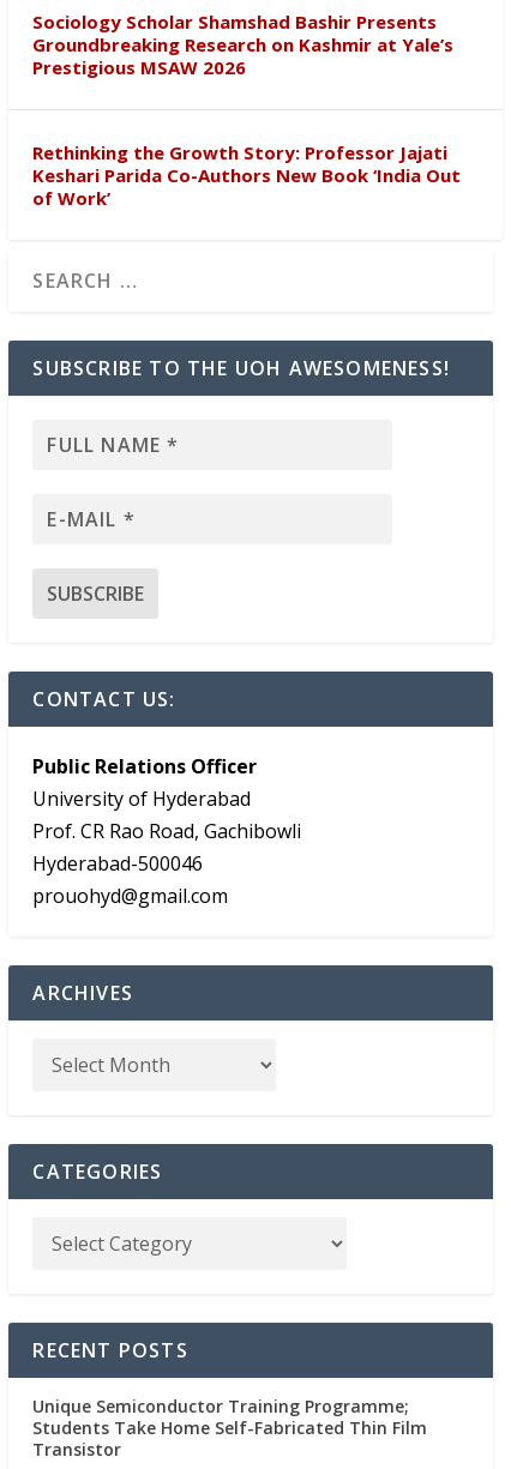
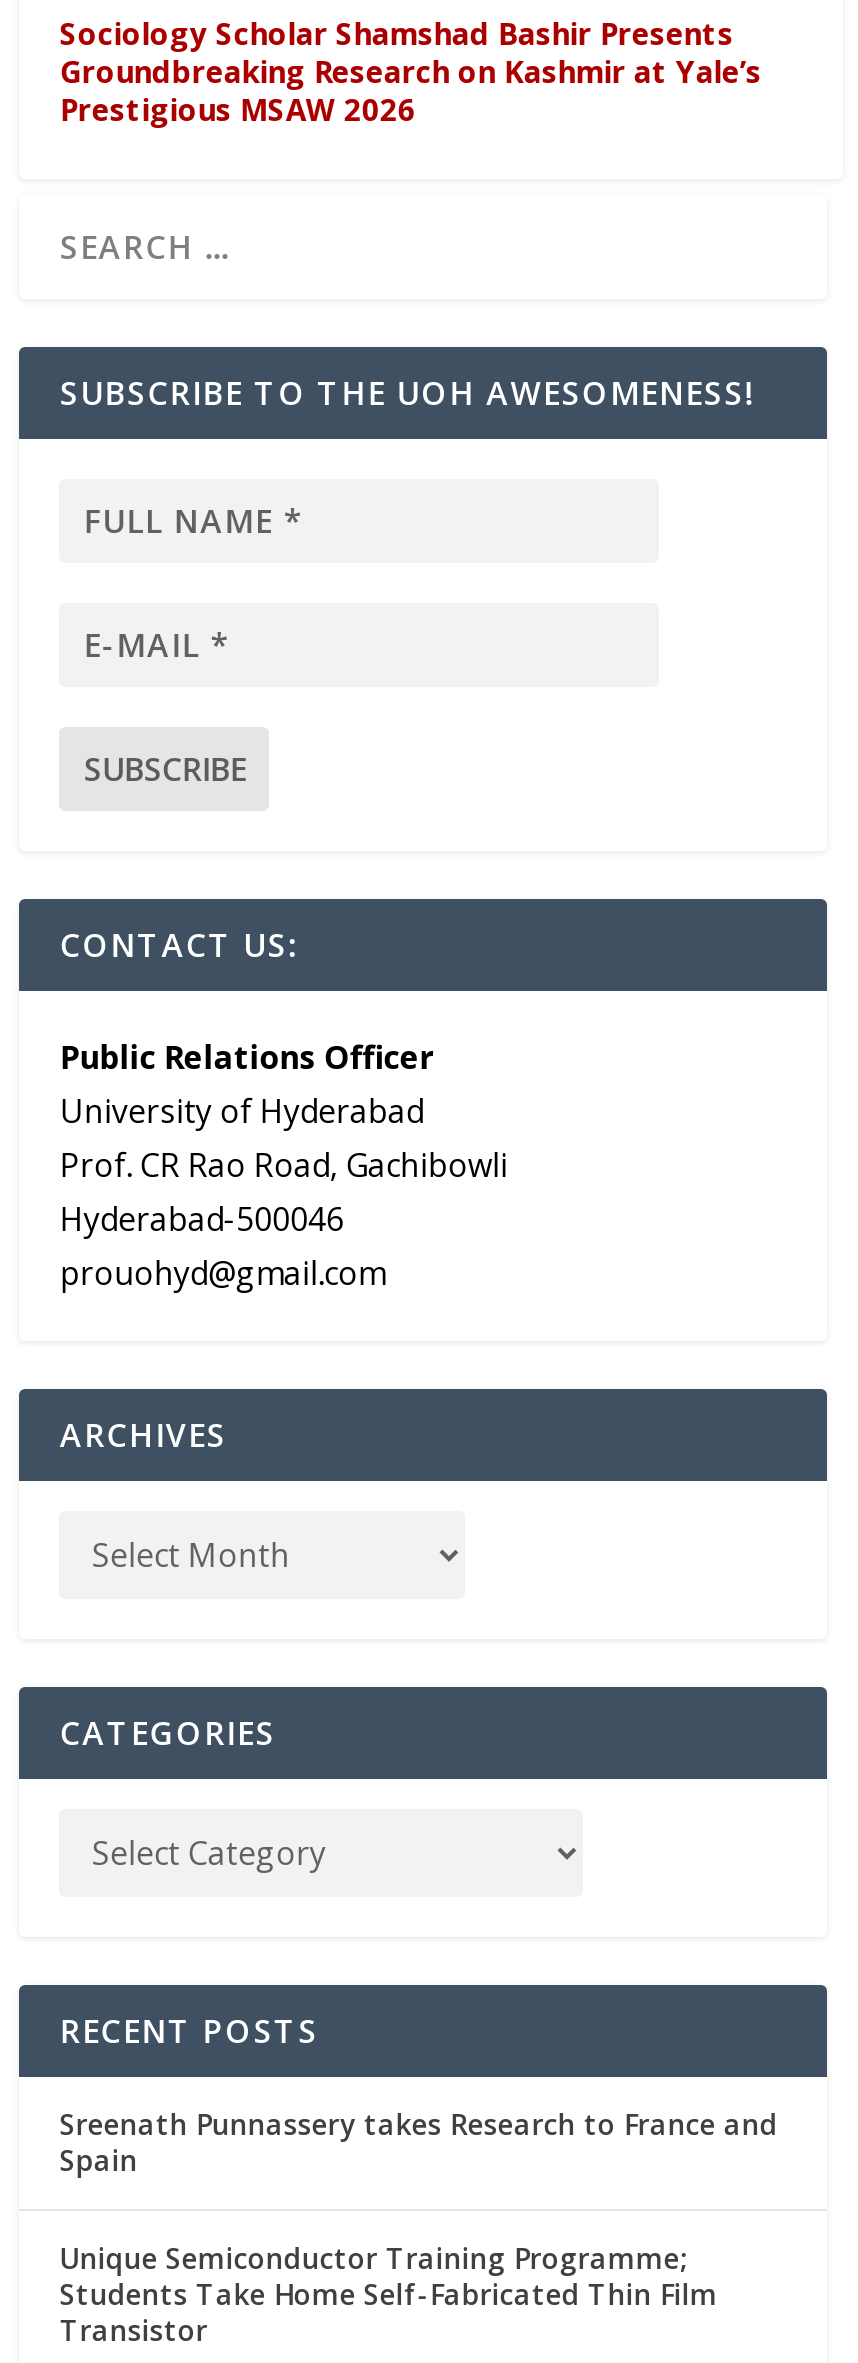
[33,140,461,210] Rethinking the Growth Story: Professor Jajati | Keshari Parida Co-Authors New Book ‘India Out | of Work’ -> none
moved [33,355,450,1363] -> [60,371,755,2053]: SUBSCRIBE TO THE UOH AWESOMENESS! | CONTACT US: | Public Relations Officer | ... | CATEGORIES | RECENT POSTS
none -> [60,2105,778,2179] Sreenath Punnassery takes Research to France and | Spain

